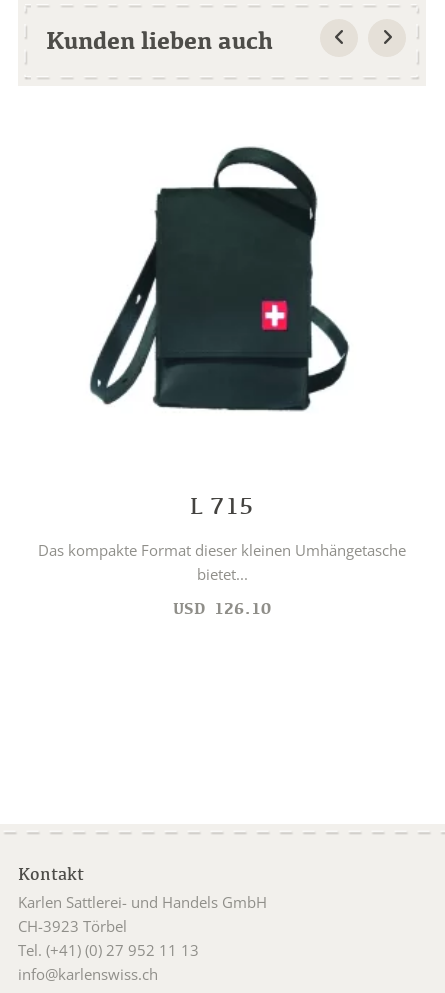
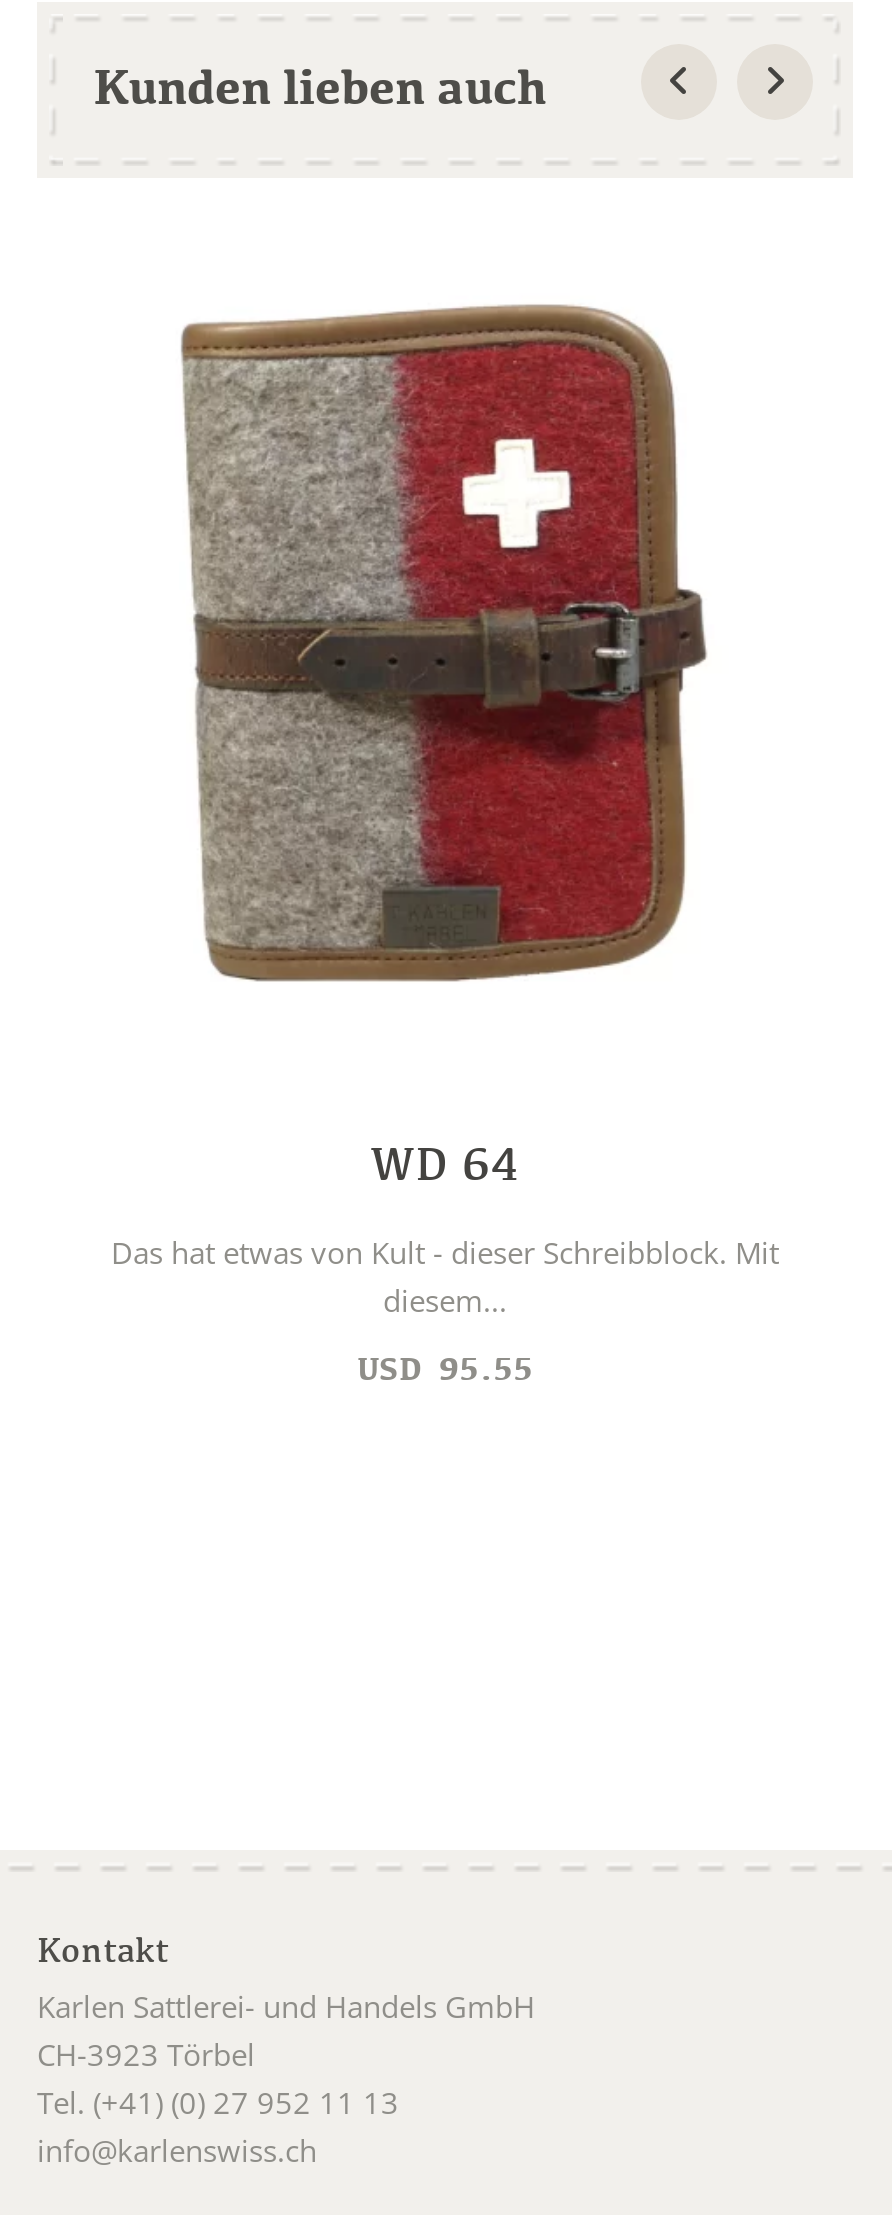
[89,146,350,412] [image] -> [181,304,709,984] [image]
[190,491,254,520] L 715 -> [371,1133,519,1191] WD 64
[38,540,406,584] Das kompakte Format dieser kleinen Umhängetasche | bietet... -> [111,1231,779,1319] Das hat etwas von Kult - dieser Schreibblock. Mit | diesem...
[173,598,271,618] USD 126.10 -> [357,1347,533,1387] USD 95.55

